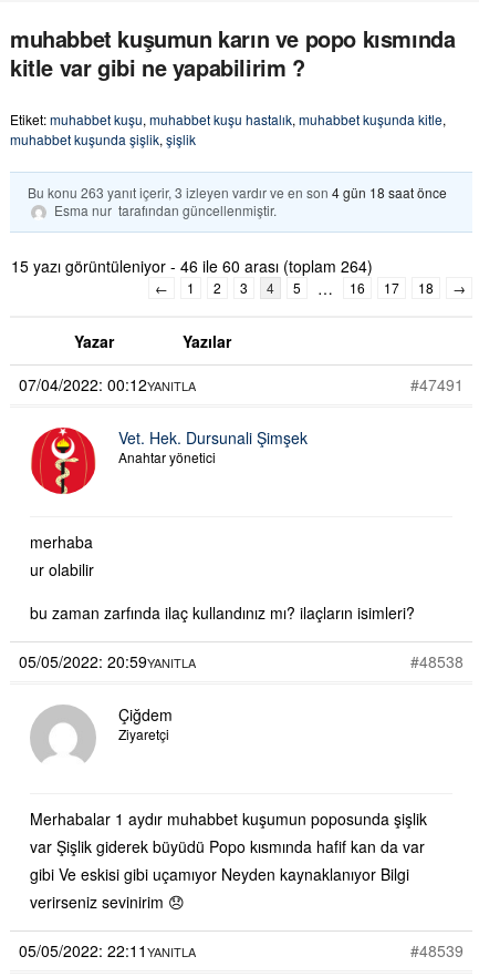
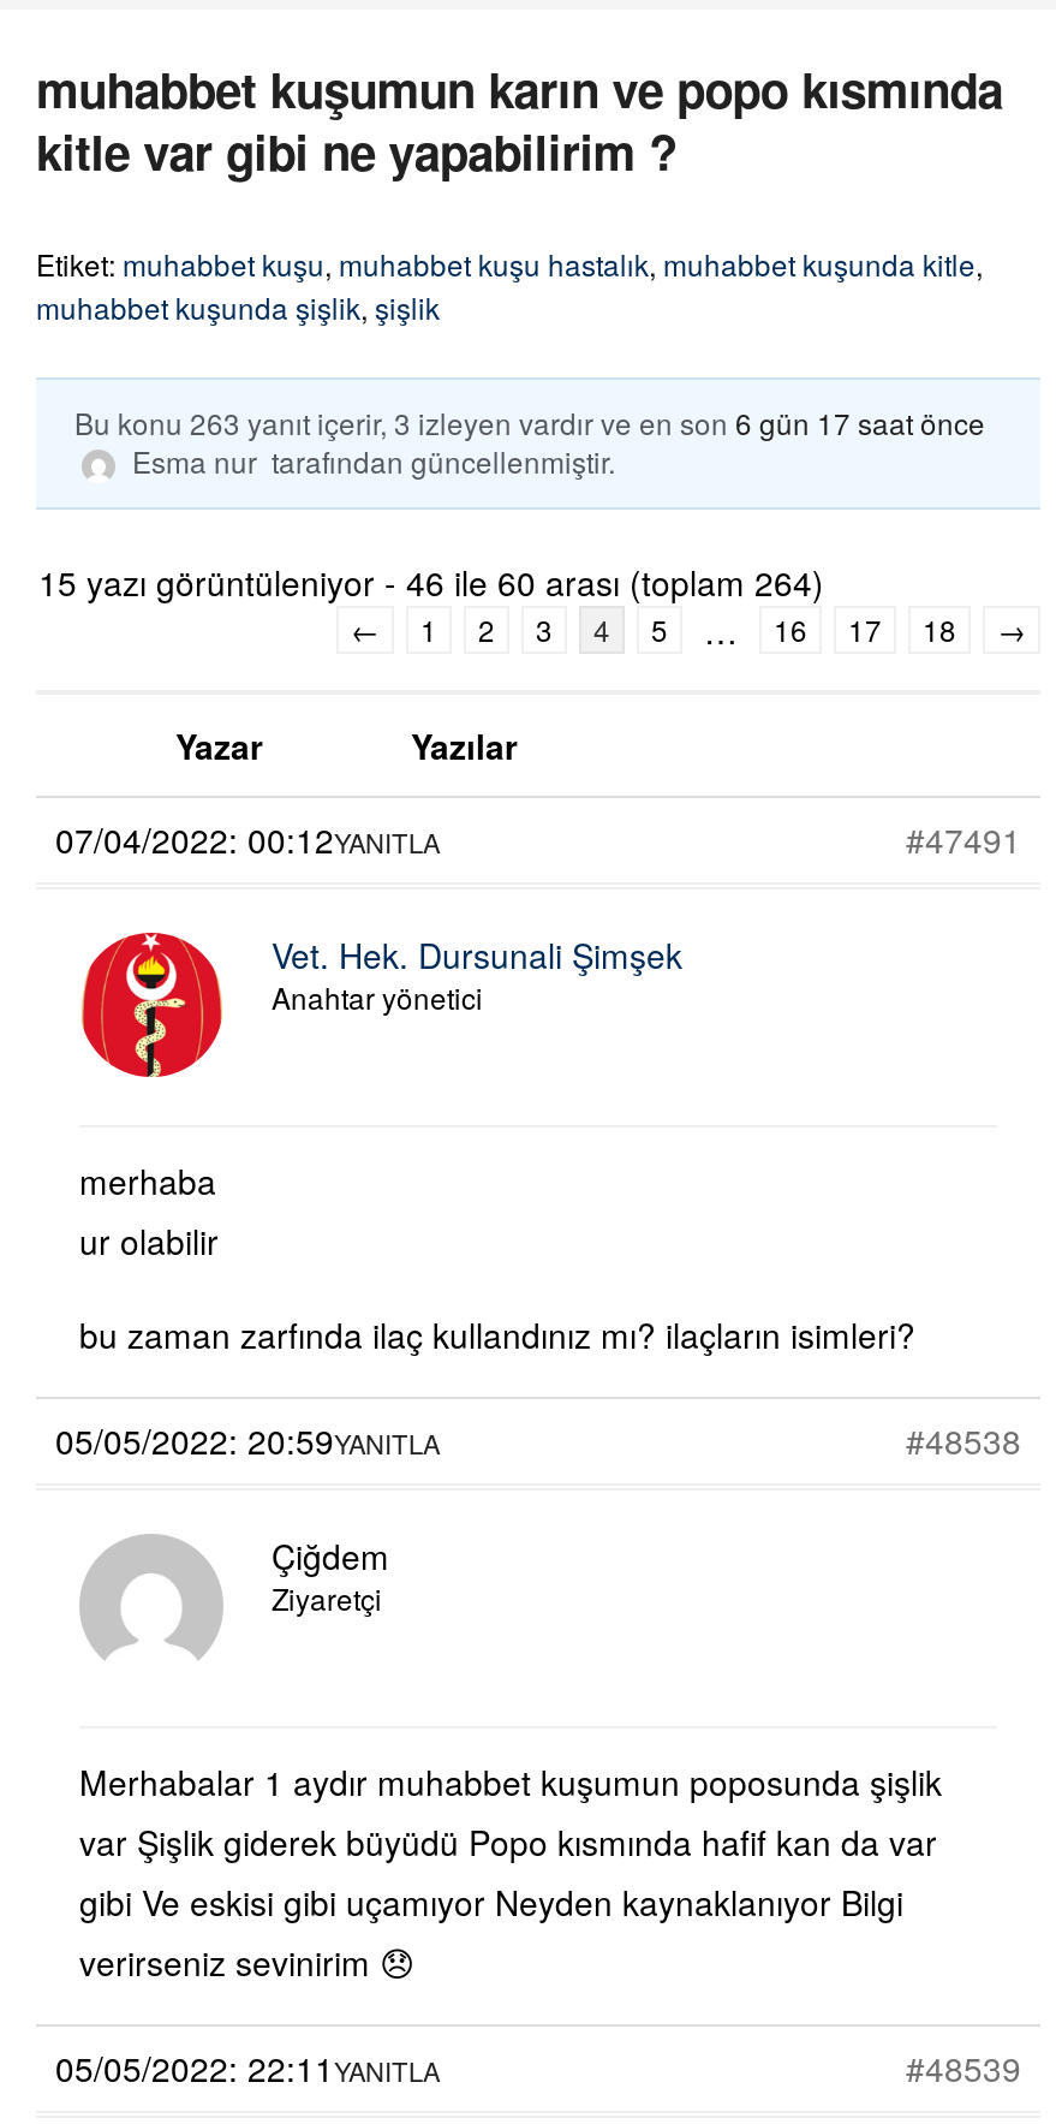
[28,183,447,202] Bu konu 263 yanıt içerir, 3 izleyen vardır ve en son 4 gün 18 saat önce -> [74,401,985,442] Bu konu 263 yanıt içerir, 3 izleyen vardır ve en son 6 gün 17 saat önce

